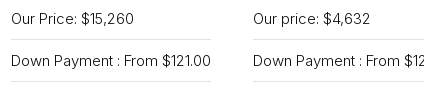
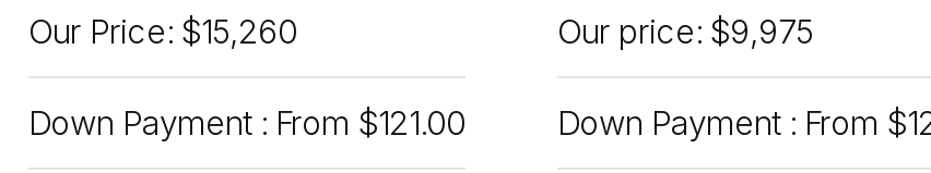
[253,9,371,28] Our price: $4,632 -> [557,10,813,51] Our price: $9,975

